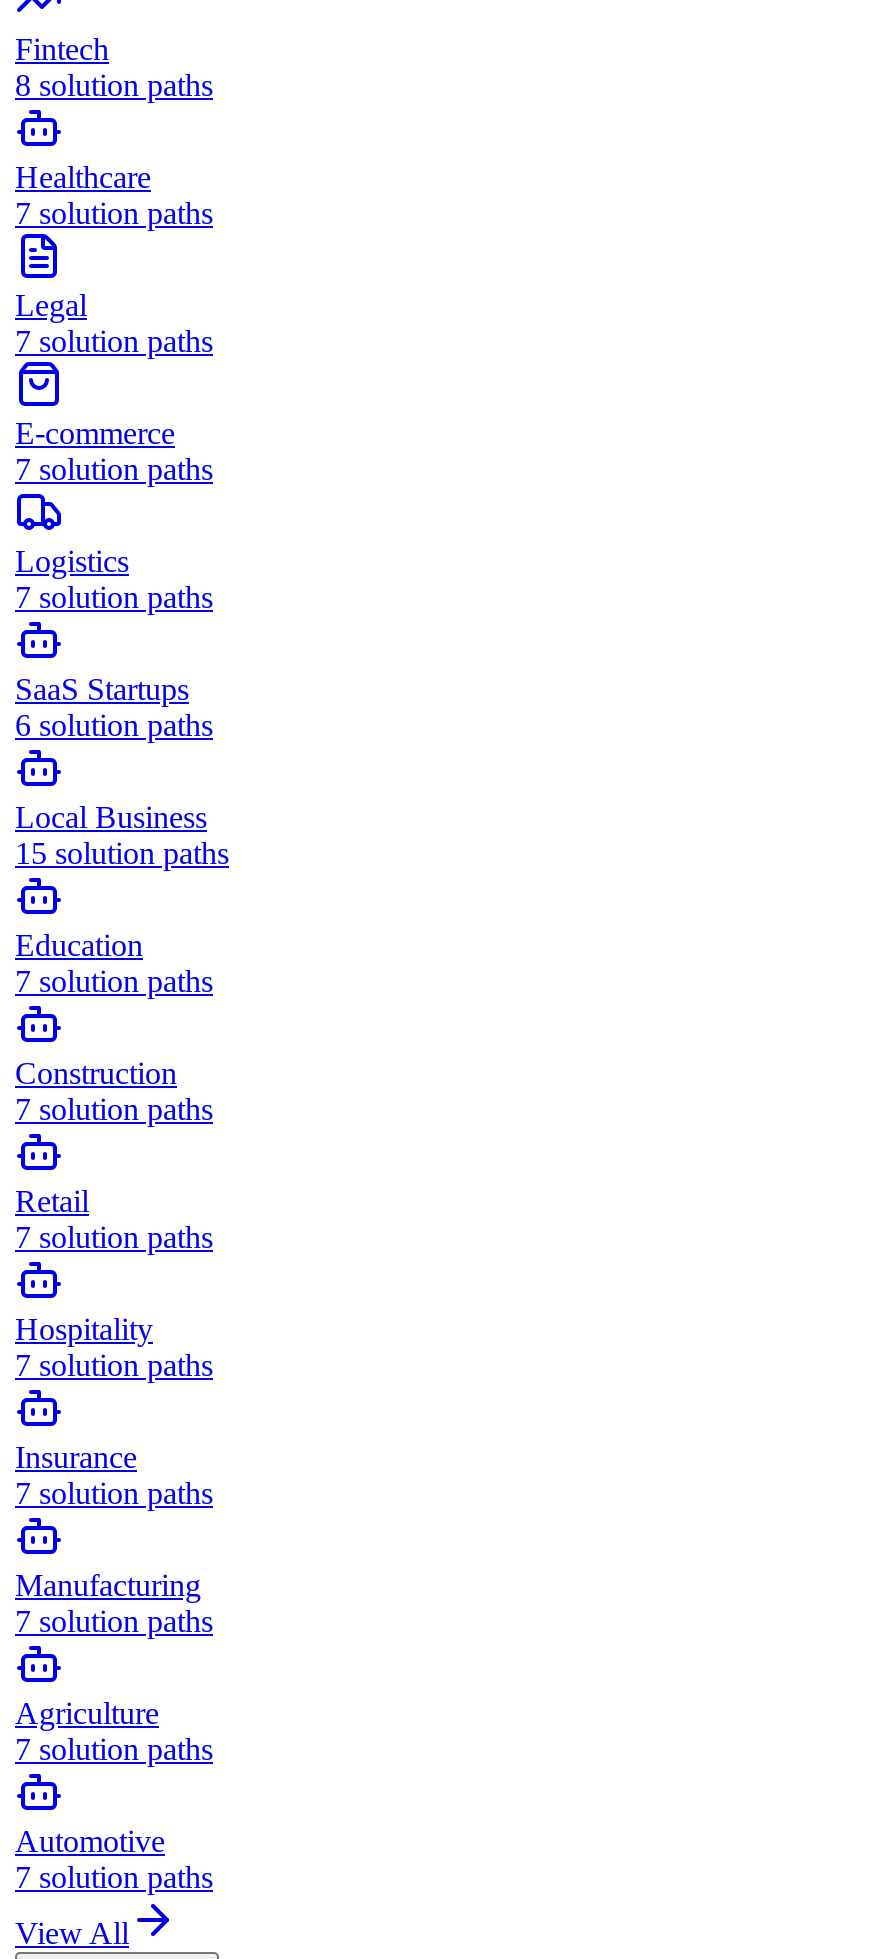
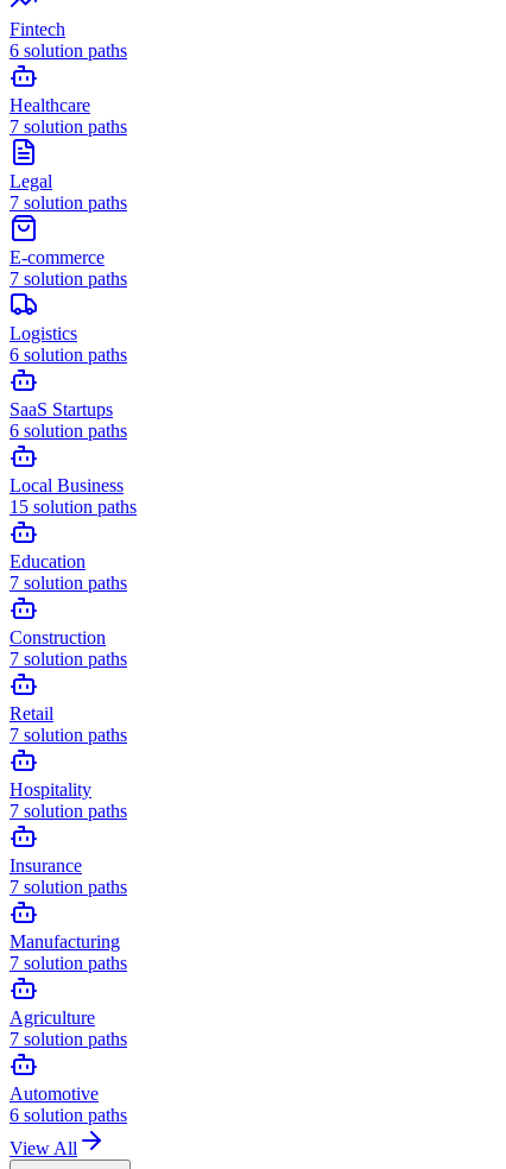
[15,68,213,102] 8 solution paths -> [10,41,127,61] 6 solution paths
[15,580,213,614] 7 solution paths -> [10,345,127,365] 6 solution paths
[15,1860,213,1894] 7 solution paths -> [10,1105,127,1125] 6 solution paths

